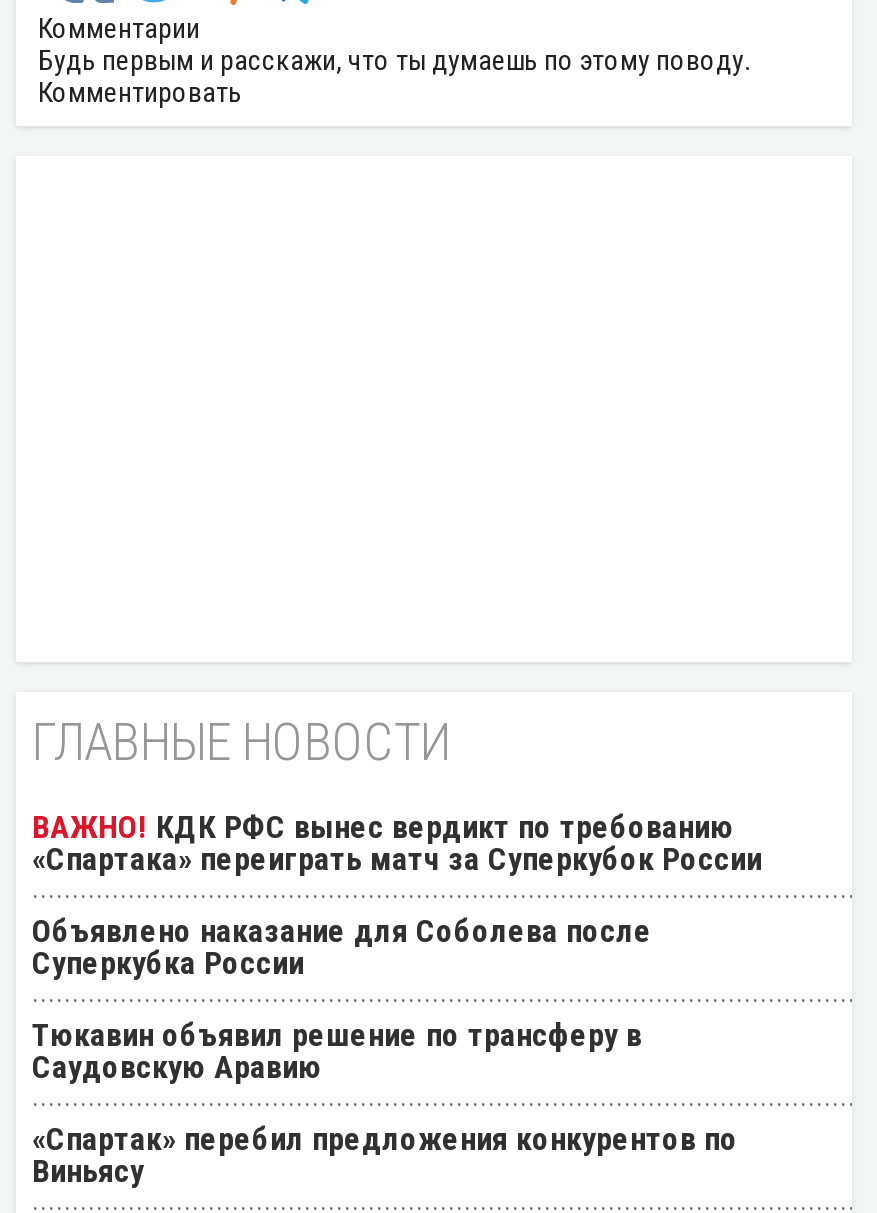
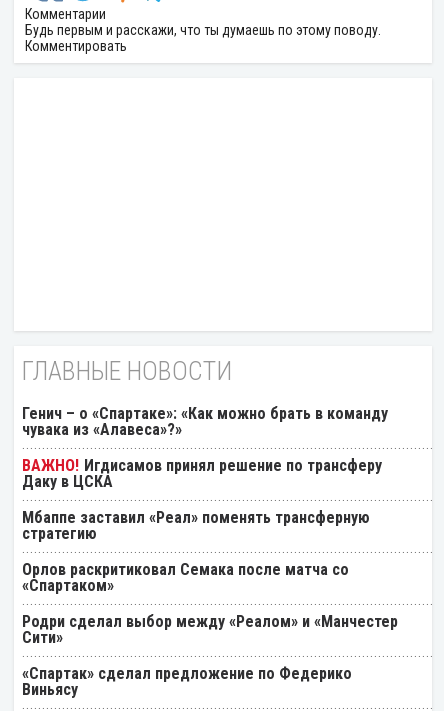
[32,807,762,1157] КДК РФС вынес вердикт по требованию | «Спартака» переиграть матч за Суперкубок России | Объявлено наказание для Соболева после | Суперкубка России | Тюкавин объявил решение по трансферу в | Саудовскую Аравию | «Спартак» перебил предложения конкурентов по -> [22,404,398,683] Генич – о «Спартаке»: «Как можно брать в команду | чувака из «Алавеса»?» | Игдисамов принял решение по трансферу | Даку в ЦСКА | Мбаппе заставил «Реал» поменять трансферную | стратегию | Орлов раскритиковал Семака после матча со | «Спартаком» | Родри сделал выбор между «Реалом» и «Манчестер | Сити» | «Спартак» сделал предложение по Федерико

